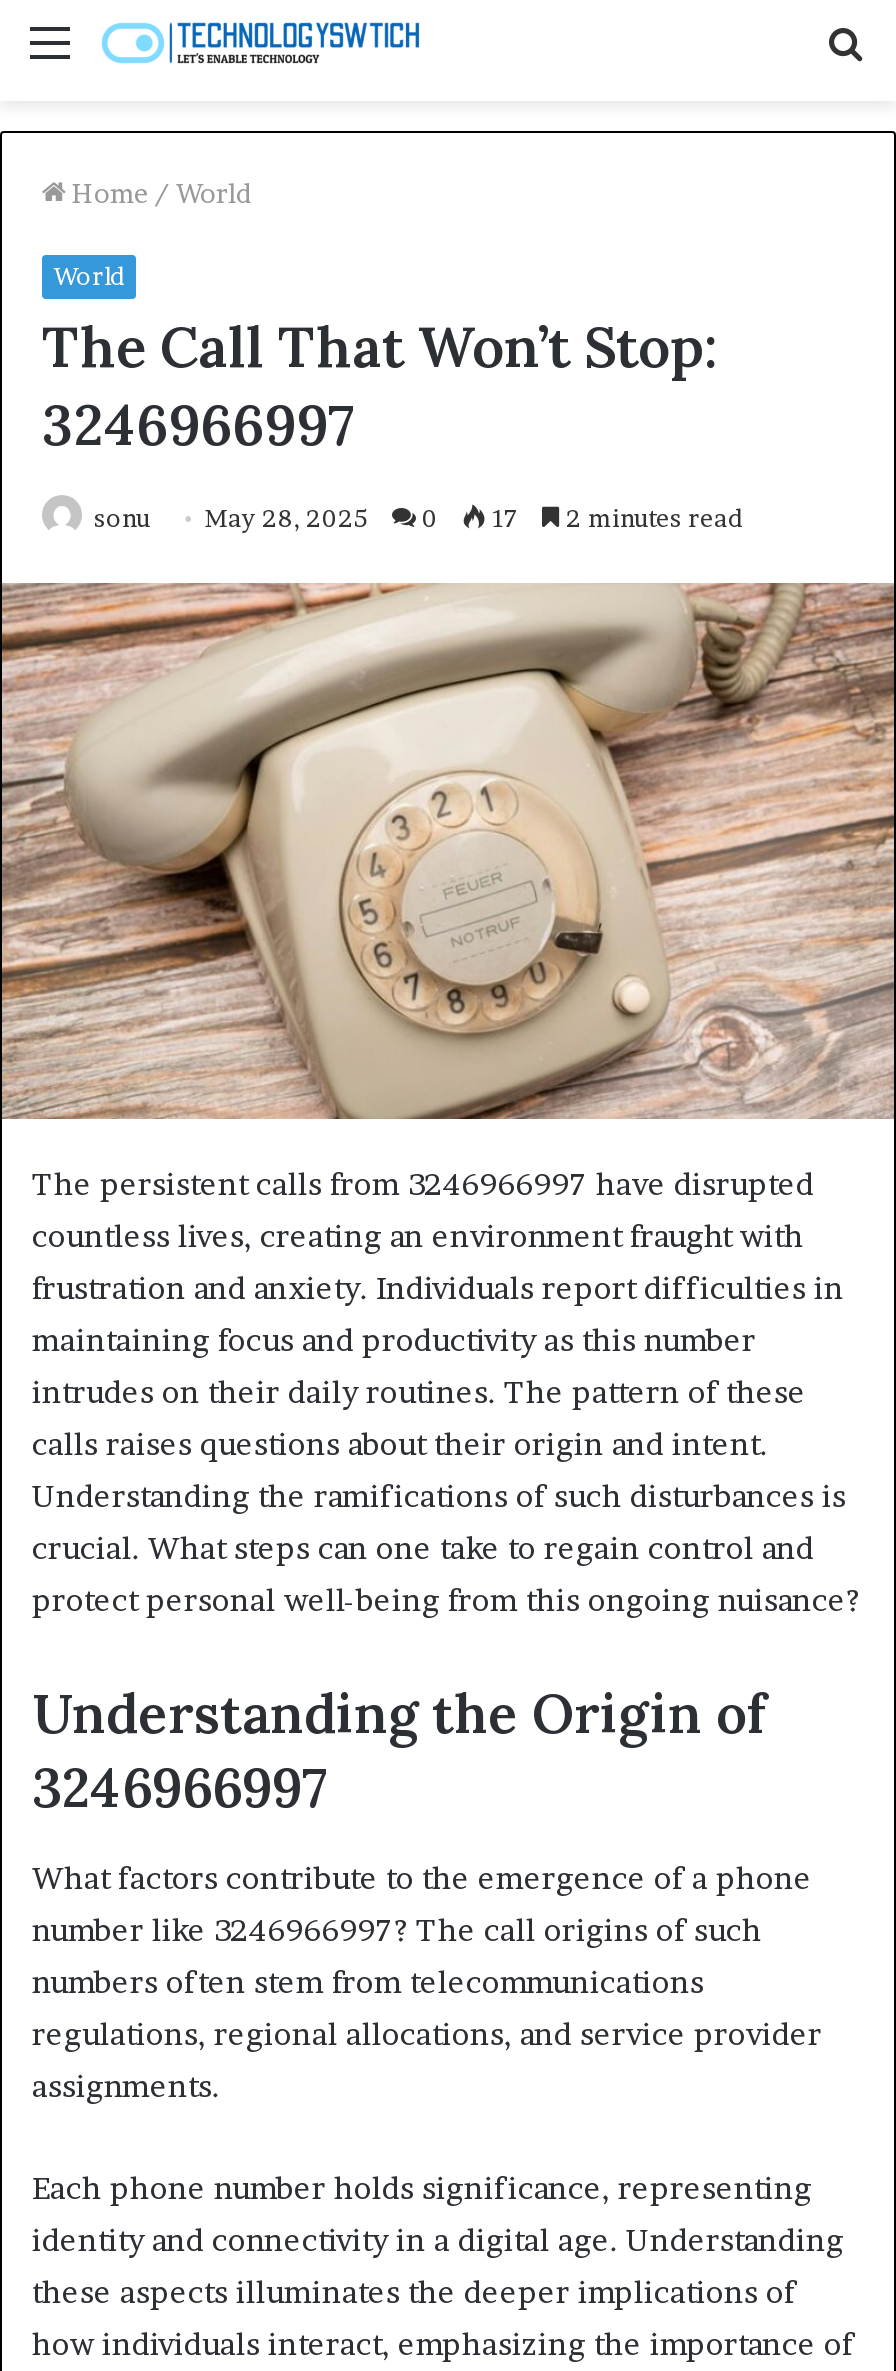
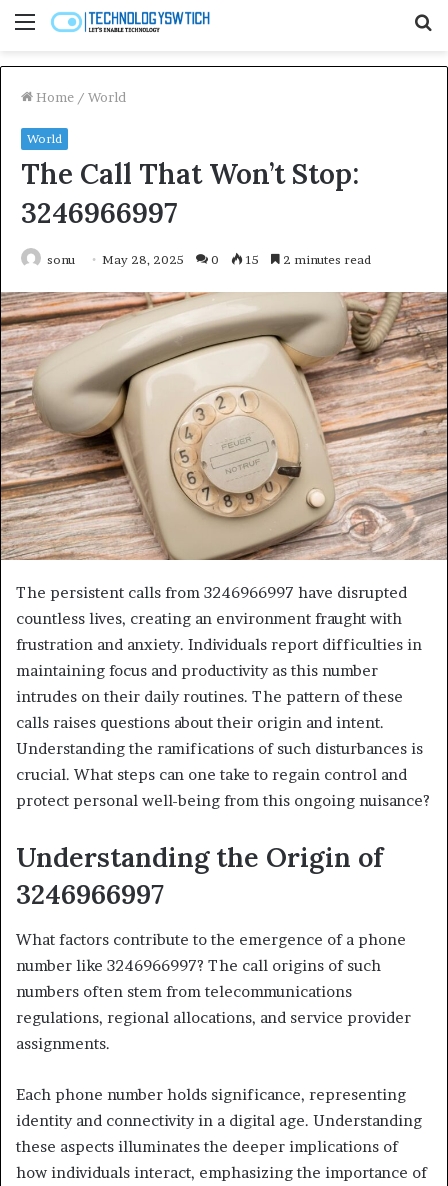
[94,502,742,532] sonu May 28, 2025 0 17 2 minutes read -> [47,252,371,267] sonu May 28, 2025 0 15 2 minutes read

